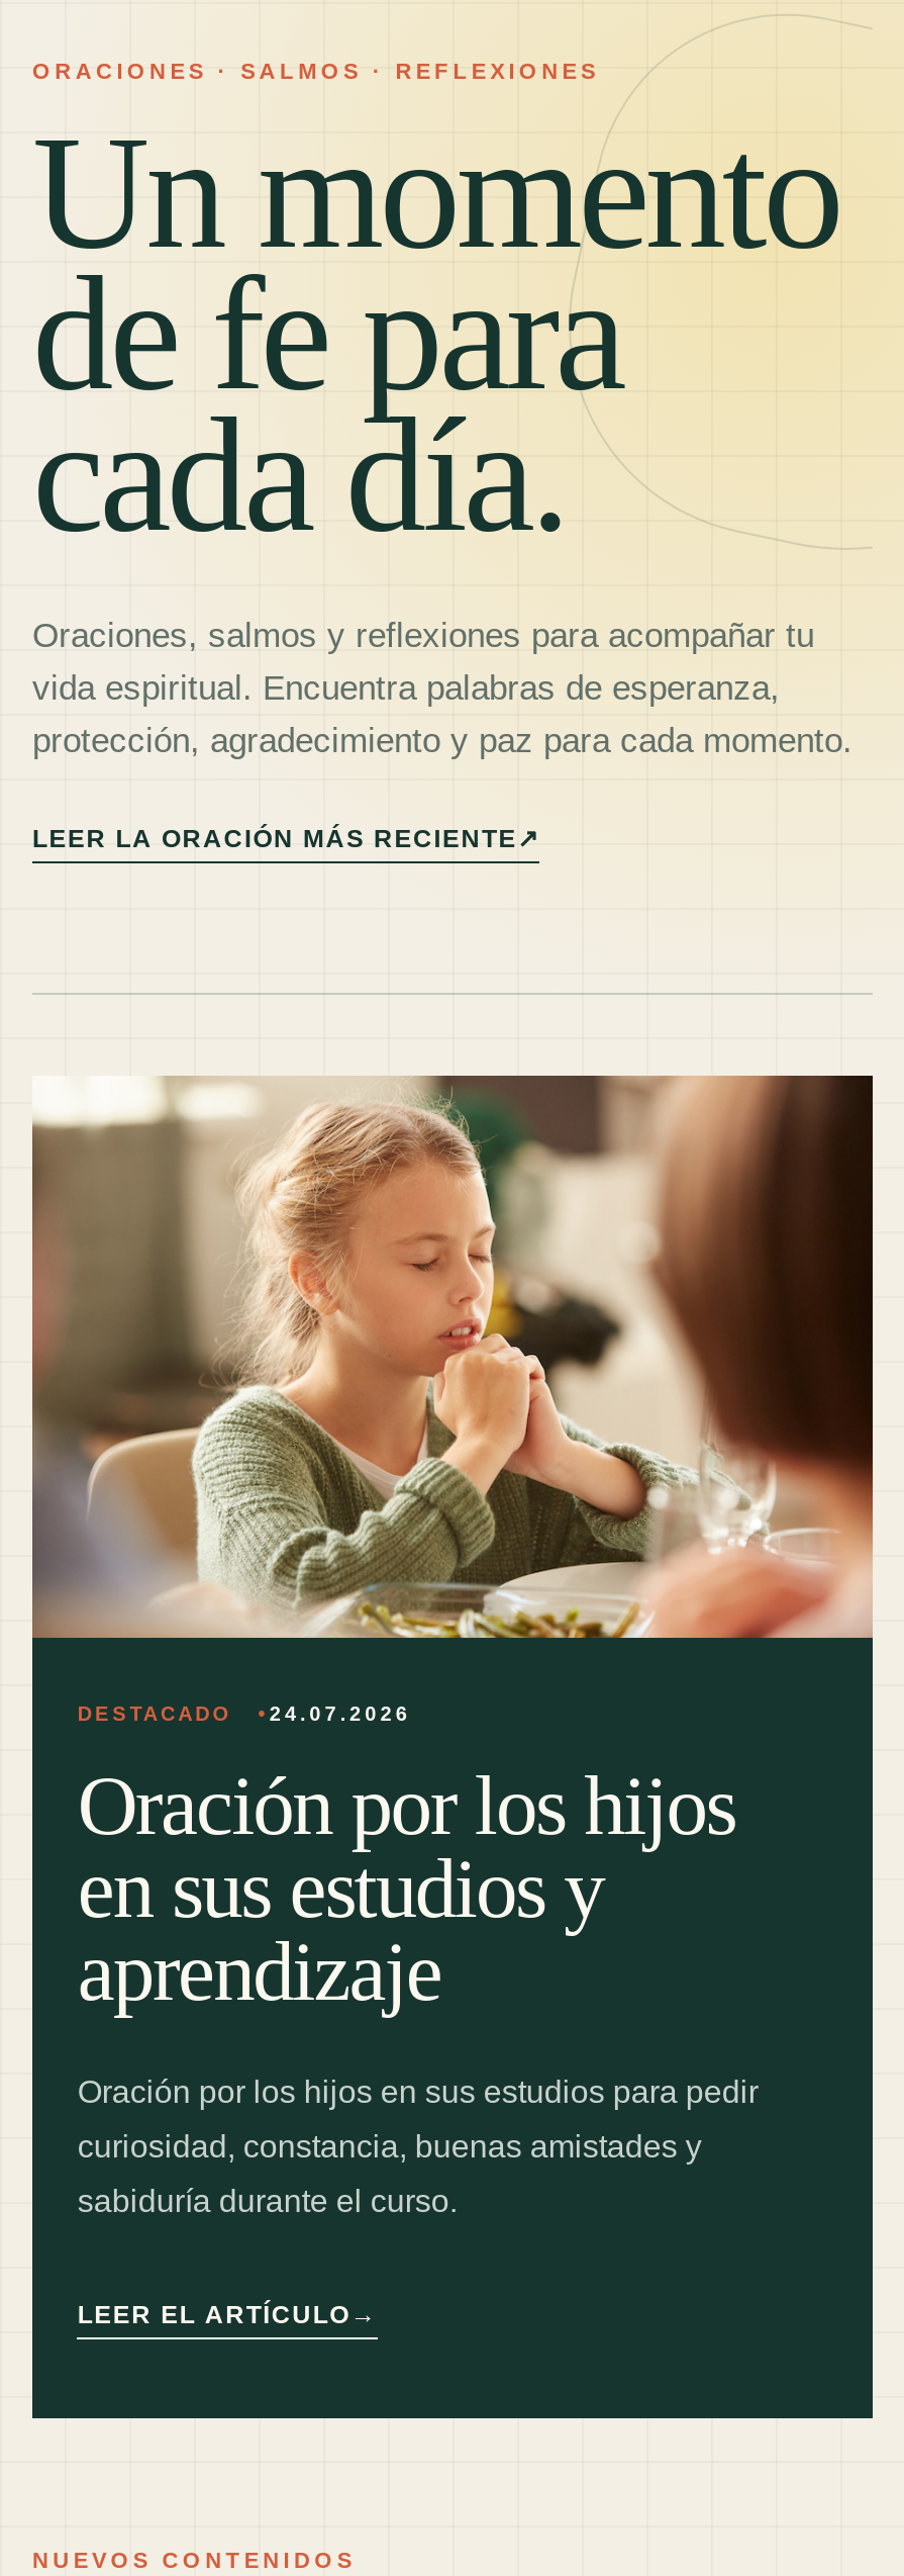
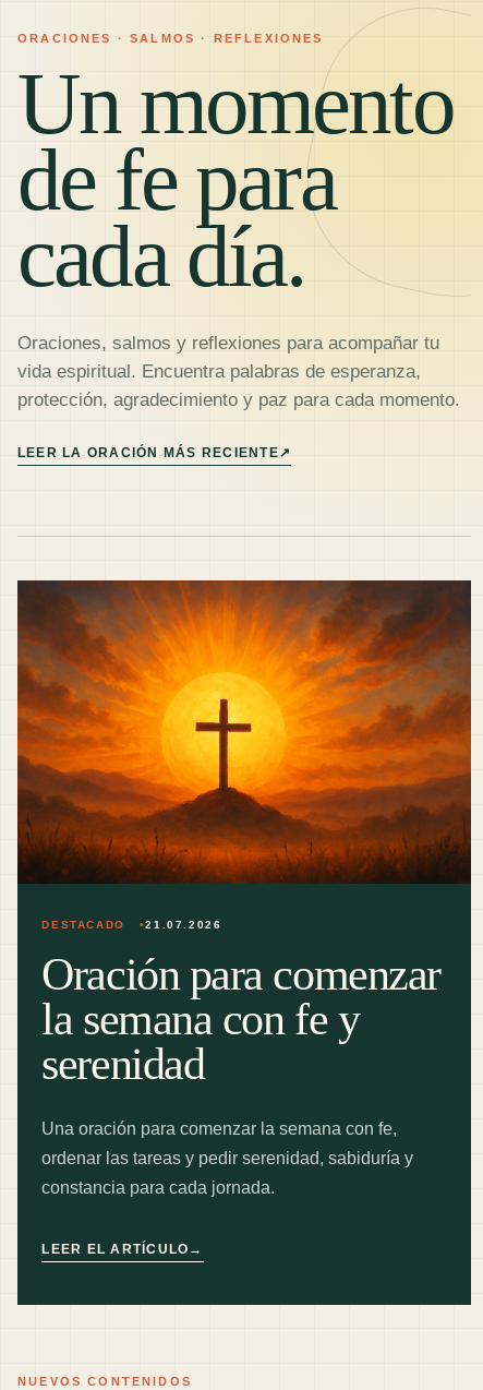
[30,1074,875,2017] [image] | 24.07.2026 | Oración por los hijos | en sus estudios y | aprendizaje -> [16,579,472,1088] [image] | 21.07.2026 | Oración para comenzar | la semana con fe y | serenidad
[78,2075,758,2109] Oración por los hijos en sus estudios para pedir -> [42,1120,397,1138] Una oración para comenzar la semana con fe,
[78,2129,702,2164] curiosidad, constancia, buenas amistades y -> [42,1149,414,1168] ordenar las tareas y pedir serenidad, sabiduría y
[78,2184,457,2218] sabiduría durante el curso. -> [42,1178,275,1197] constancia para cada jornada.

